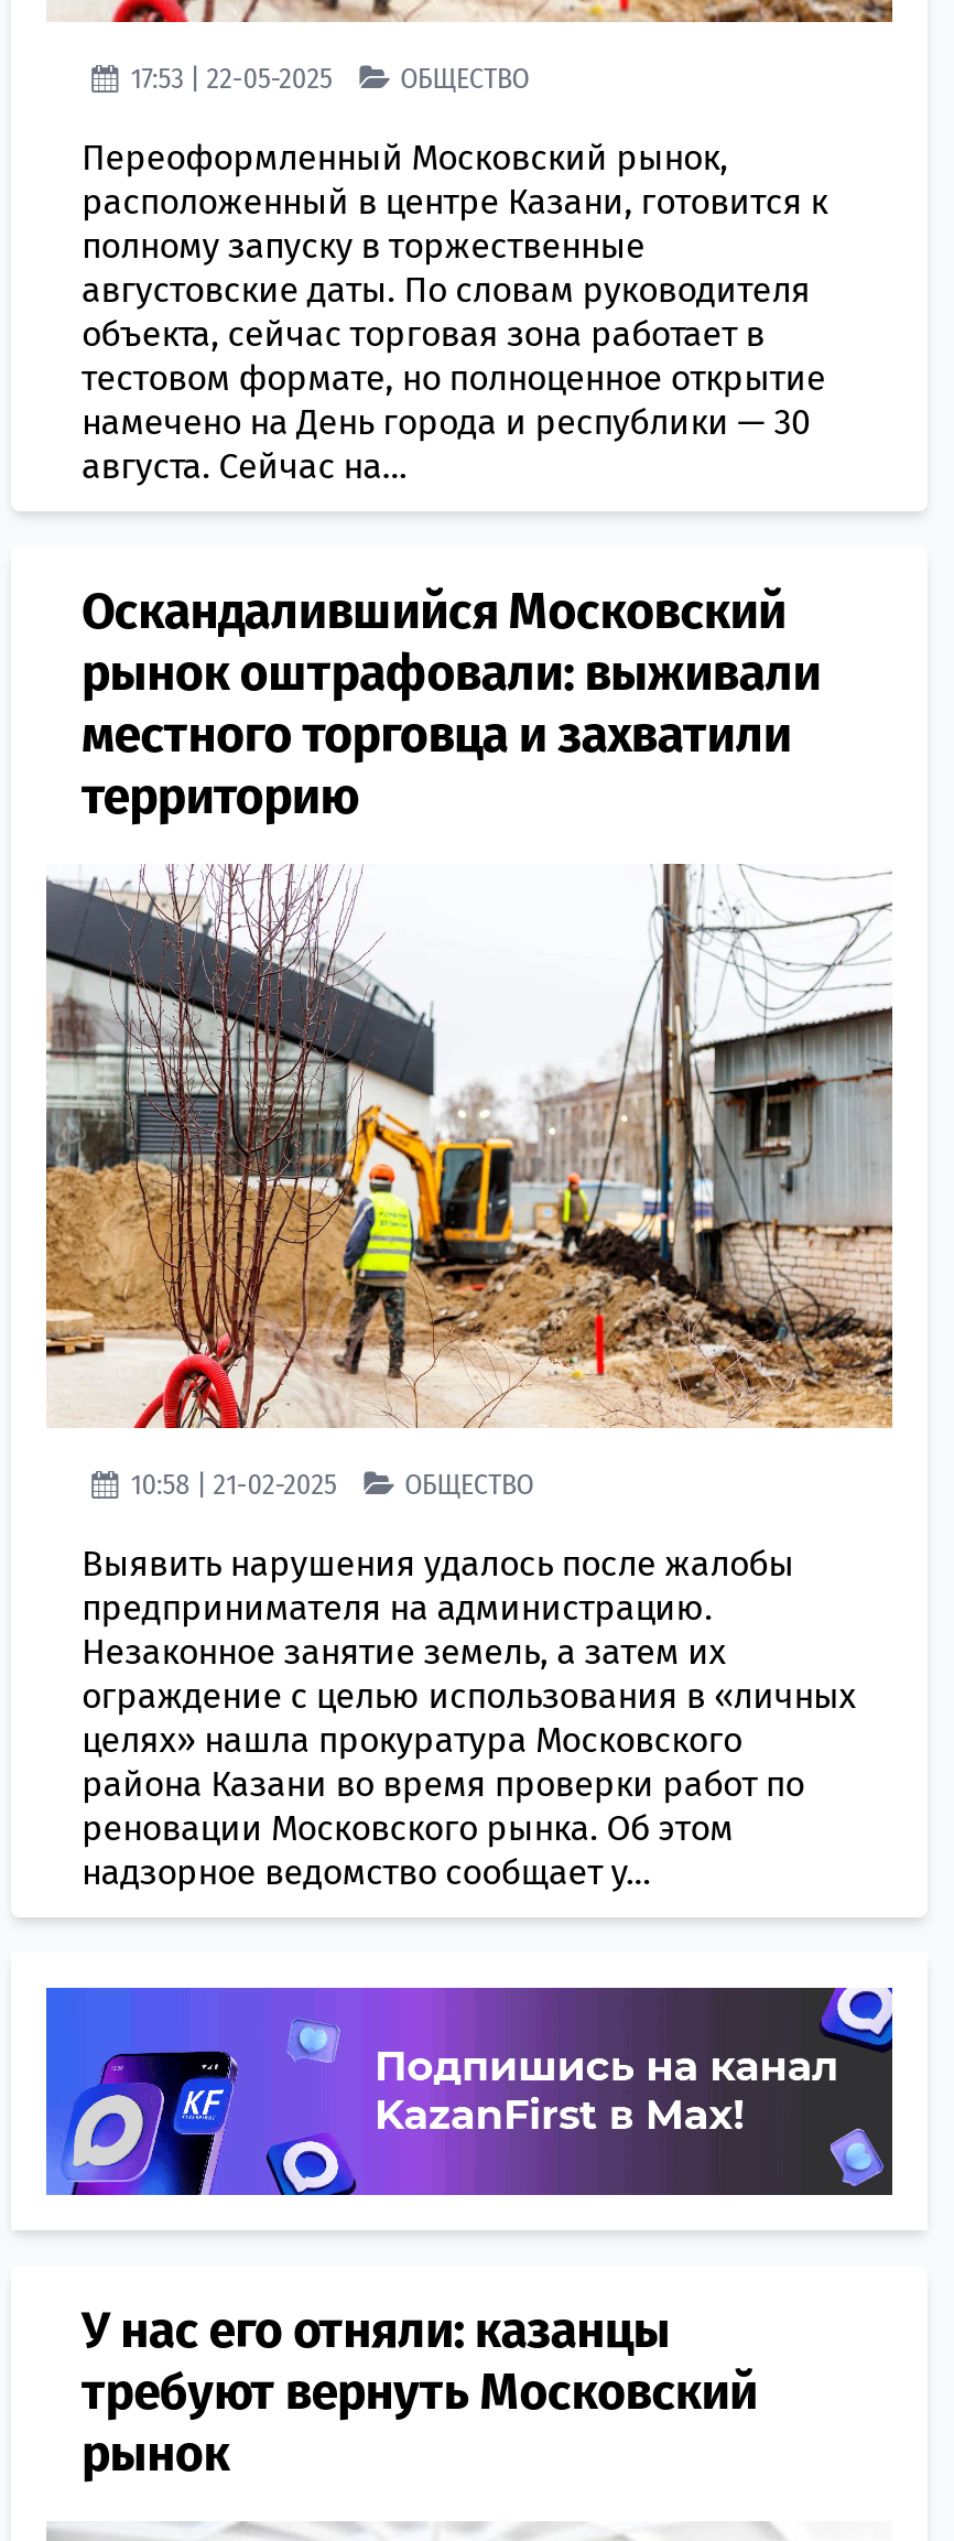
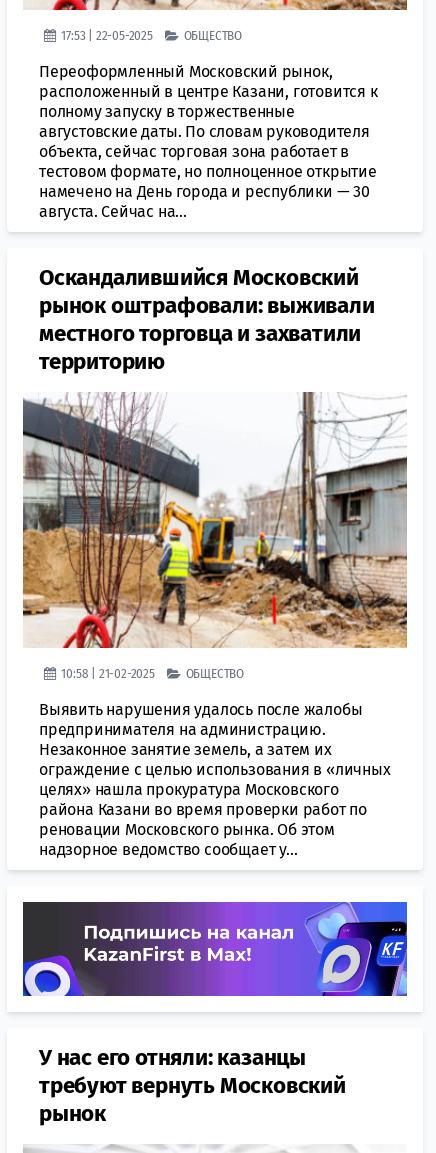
[44,1986,895,2197] [image] -> [22,901,408,997] [image]

